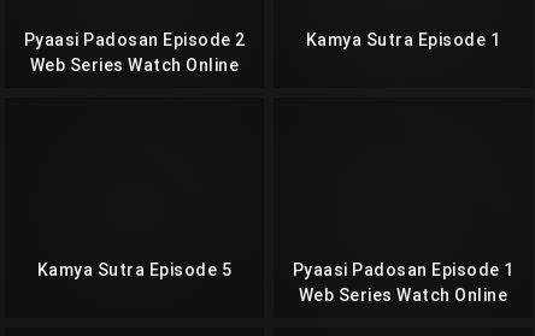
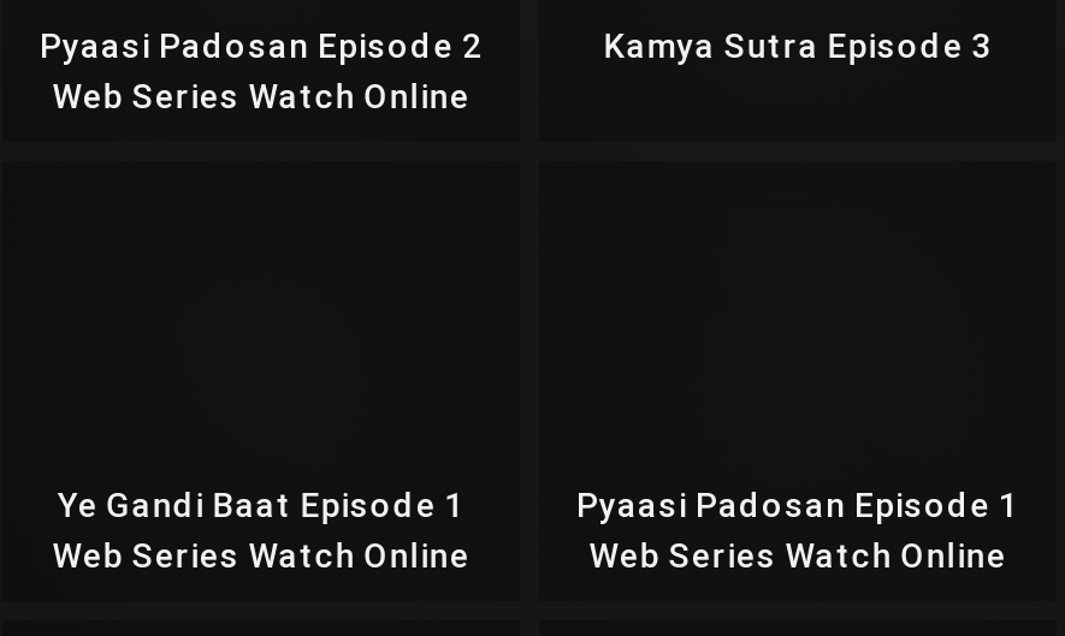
[306,30,500,50] Kamya Sutra Episode 1 -> [604,27,992,66] Kamya Sutra Episode 3
[37,261,232,280] Kamya Sutra Episode 5 -> [52,487,470,576] Ye Gandi Baat Episode 1 | Web Series Watch Online

